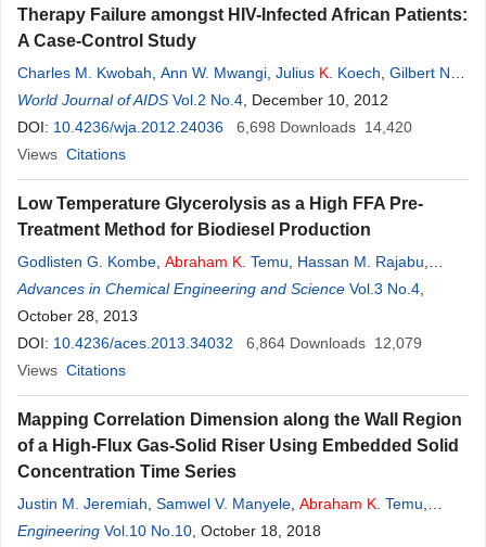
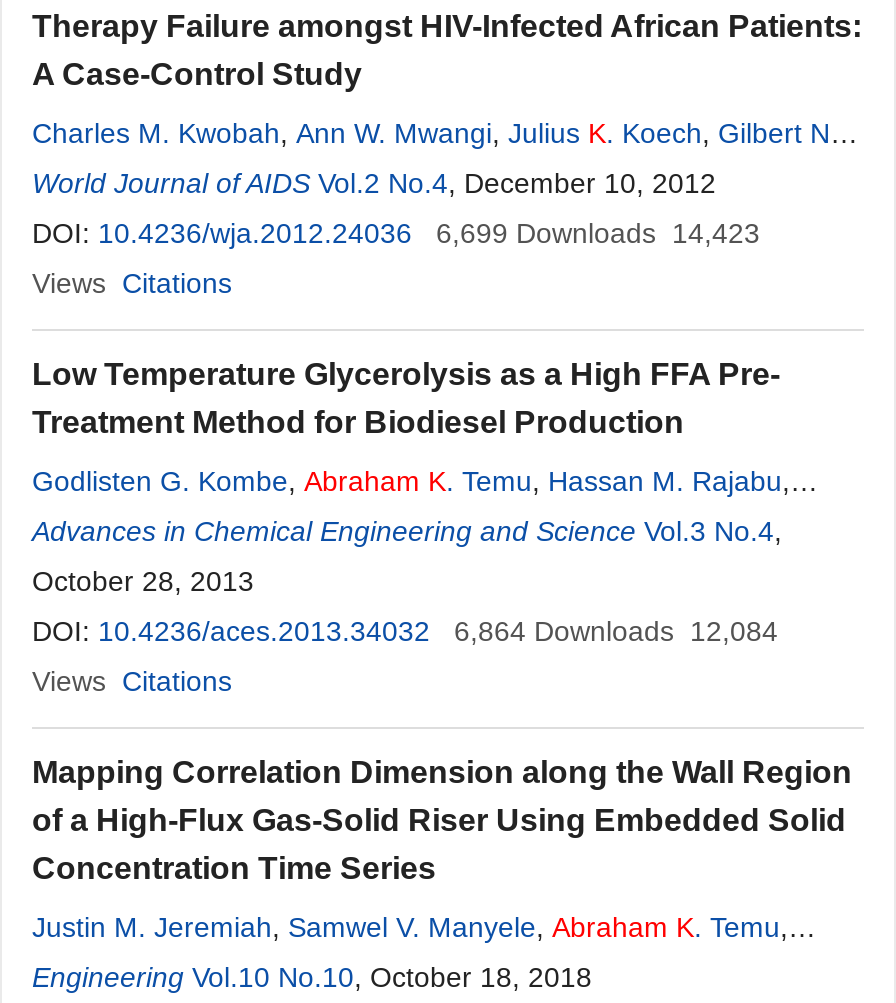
[17,118,412,136] DOI: 10.4236/wja.2012.24036 6,698 Downloads 14,420 -> [32,217,760,249] DOI: 10.4236/wja.2012.24036 6,699 Downloads 14,423
[17,334,422,352] DOI: 10.4236/aces.2013.34032 6,864 Downloads 12,079 -> [32,615,778,647] DOI: 10.4236/aces.2013.34032 6,864 Downloads 12,084

